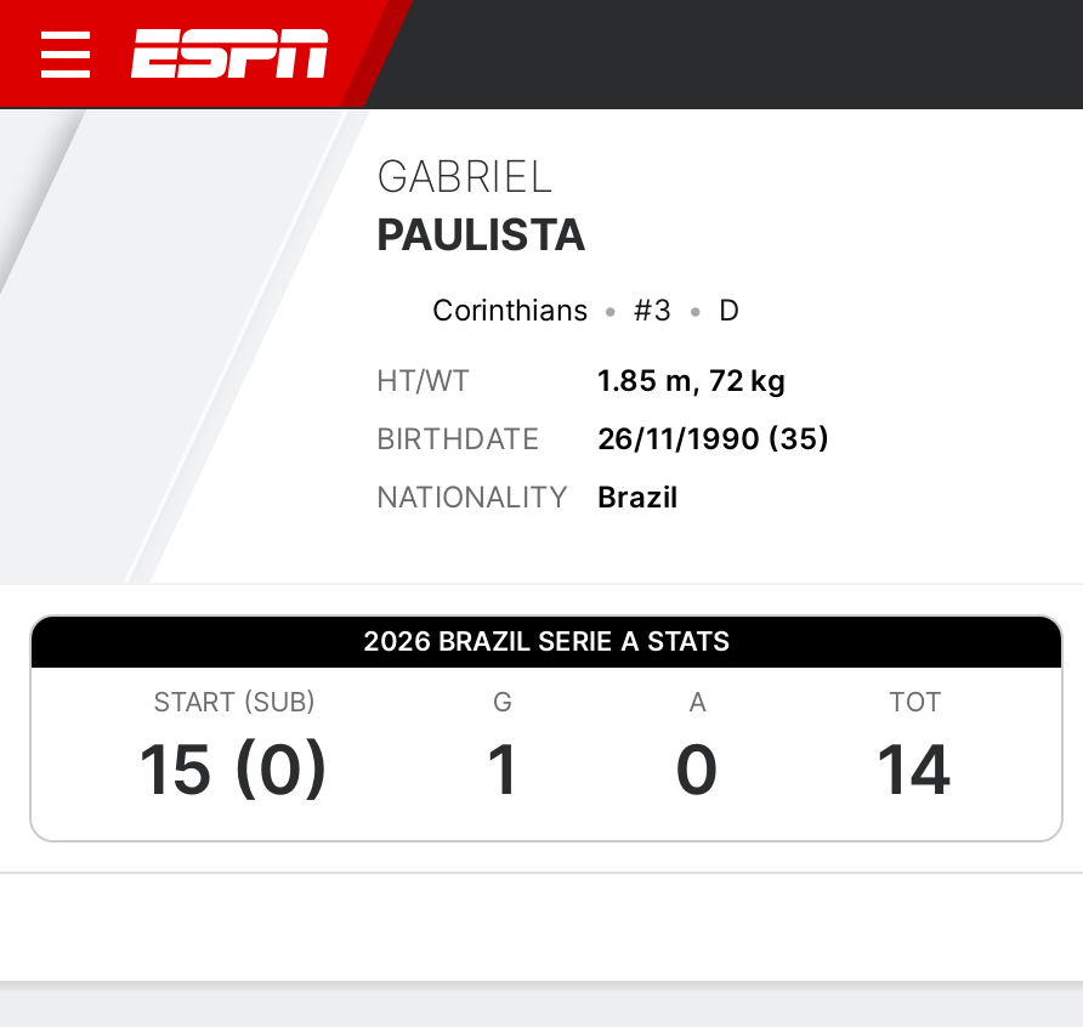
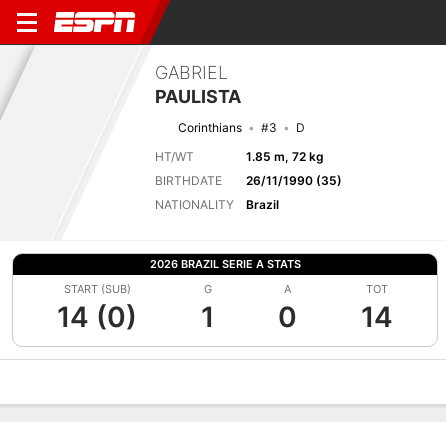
[139,728,954,811] 15 (0) 1 0 14 -> [57,300,393,334] 14 (0) 1 0 14

